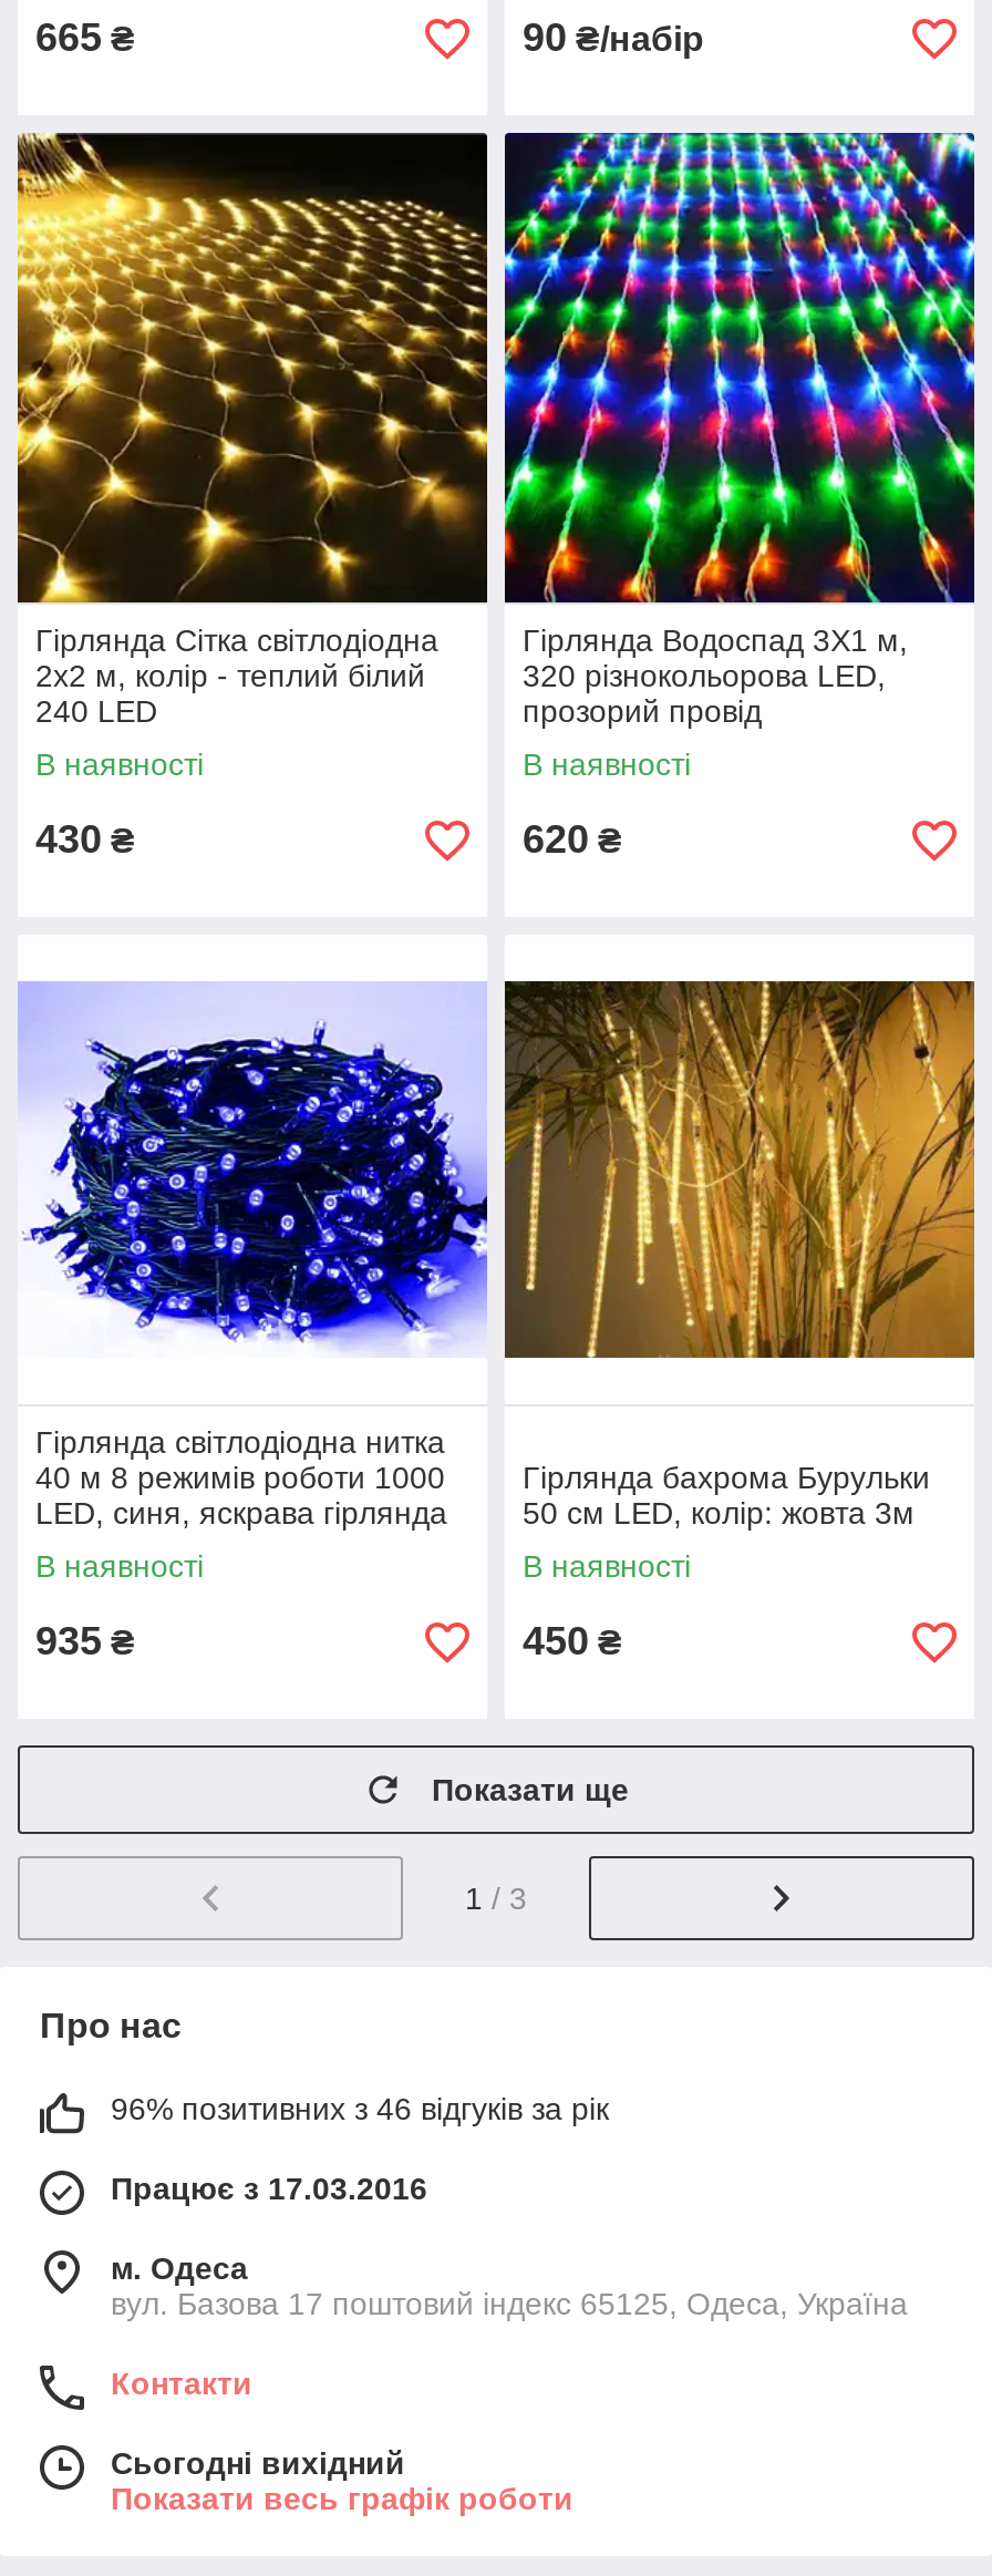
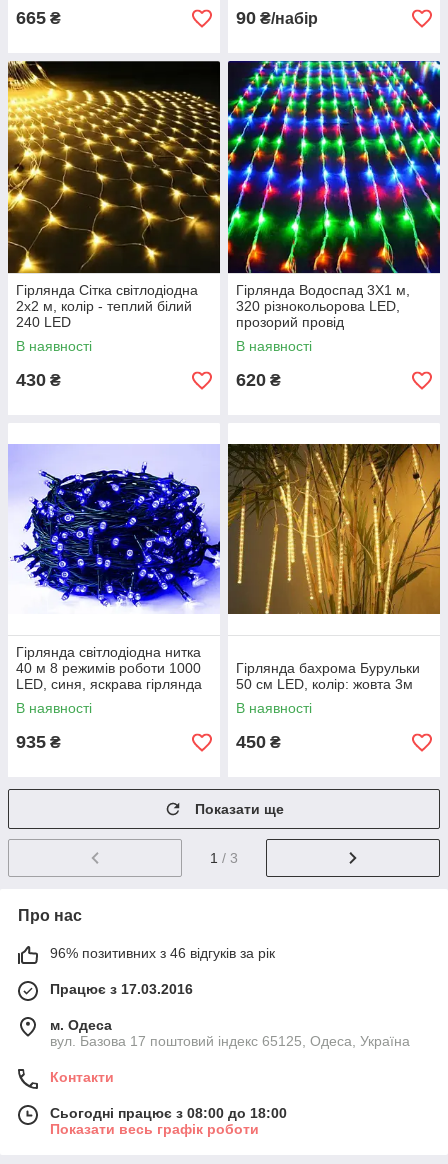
[111,2446,405,2481] Сьогодні вихідний -> [50,1105,287,1121] Сьогодні працює з 08:00 до 18:00

